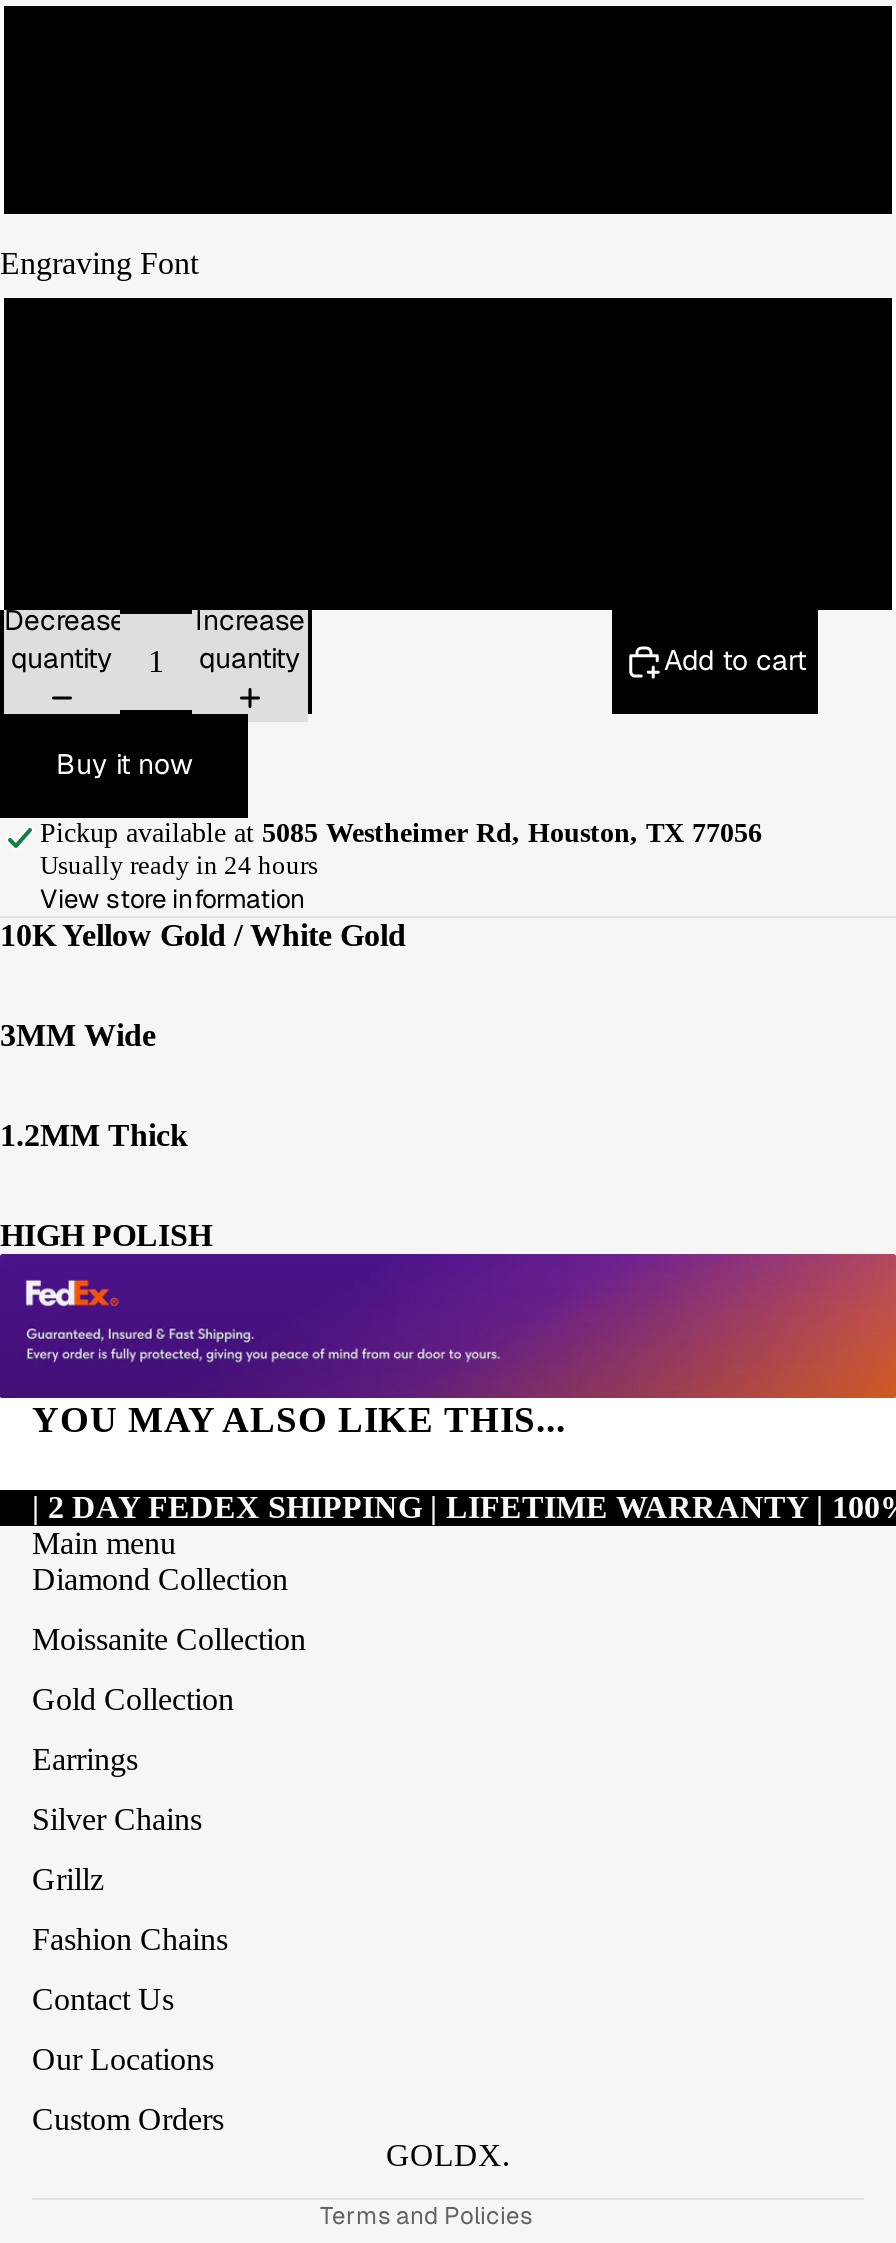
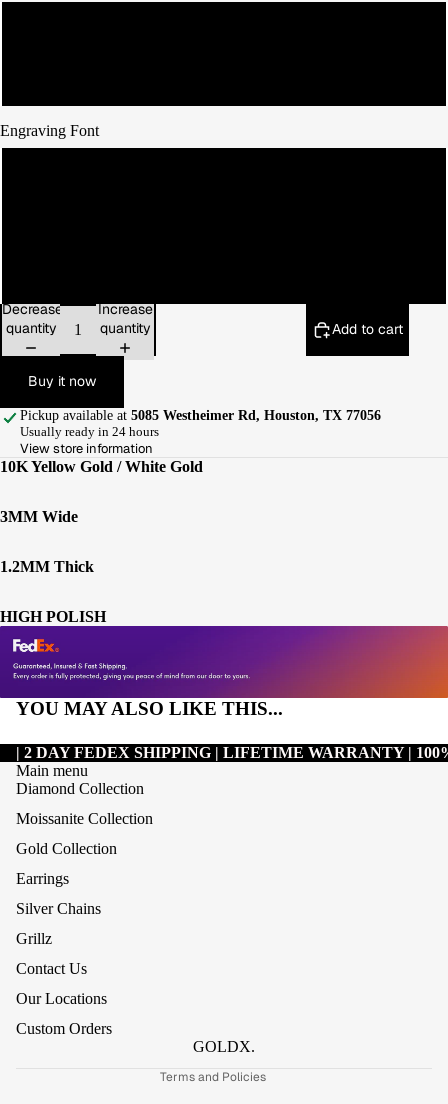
[32,1923,228,1957] Fashion Chains -> none

